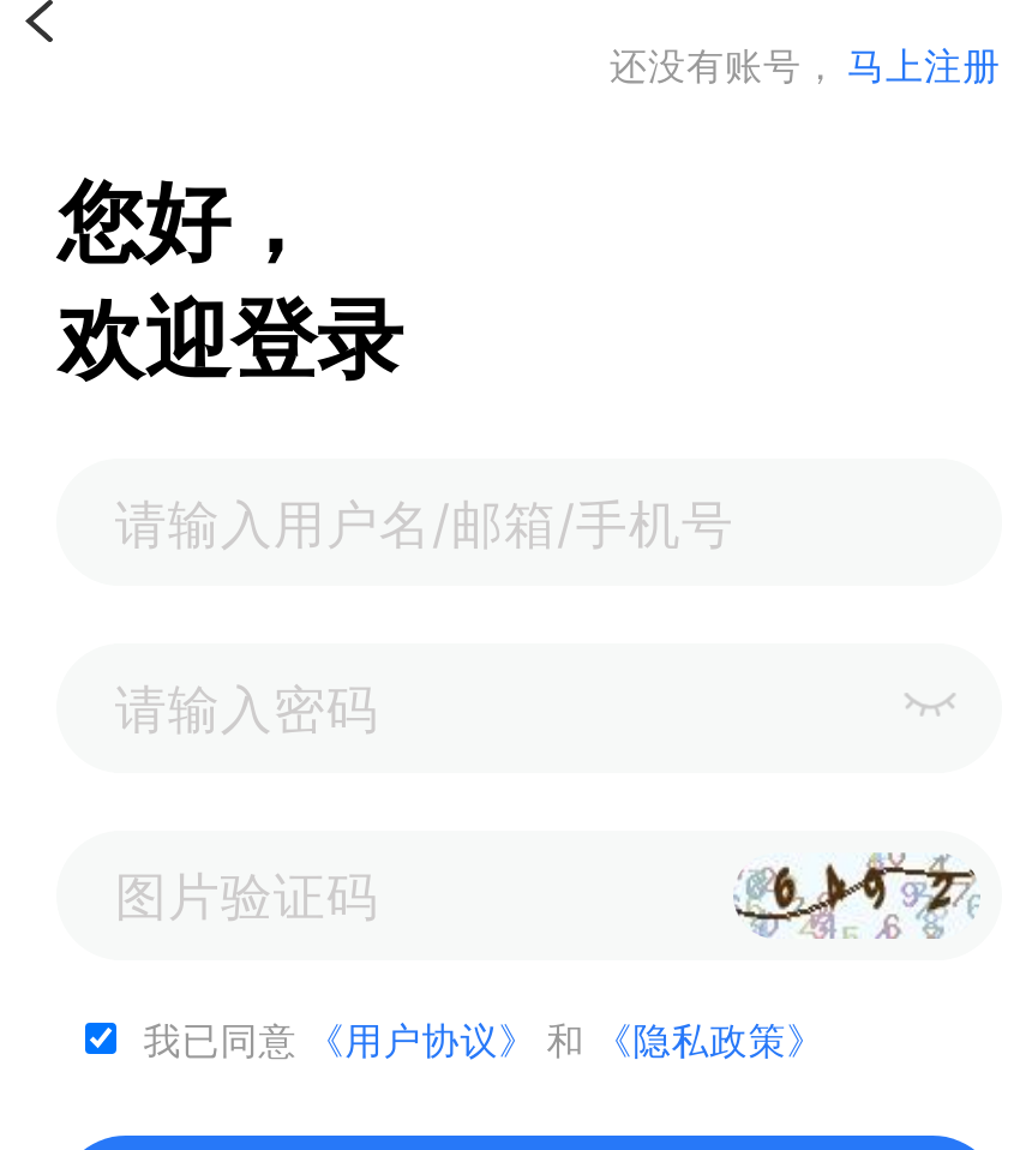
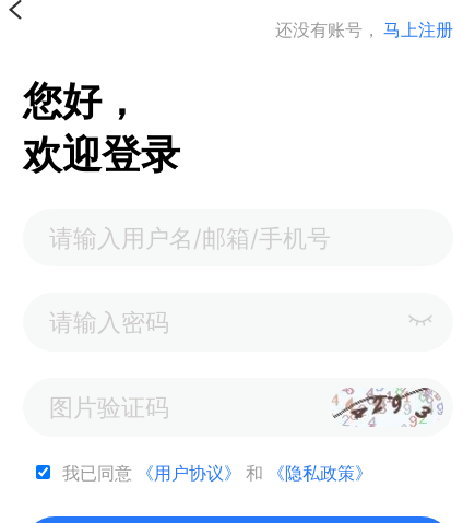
[733,852,978,939] [image] -> [333,387,443,427] [image]

